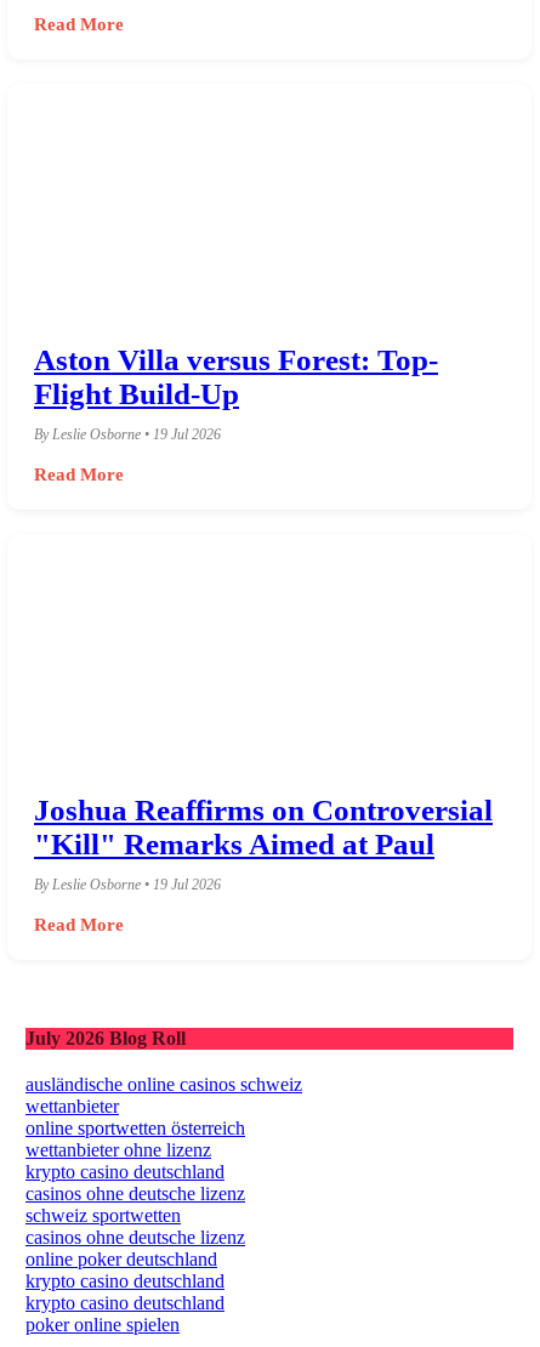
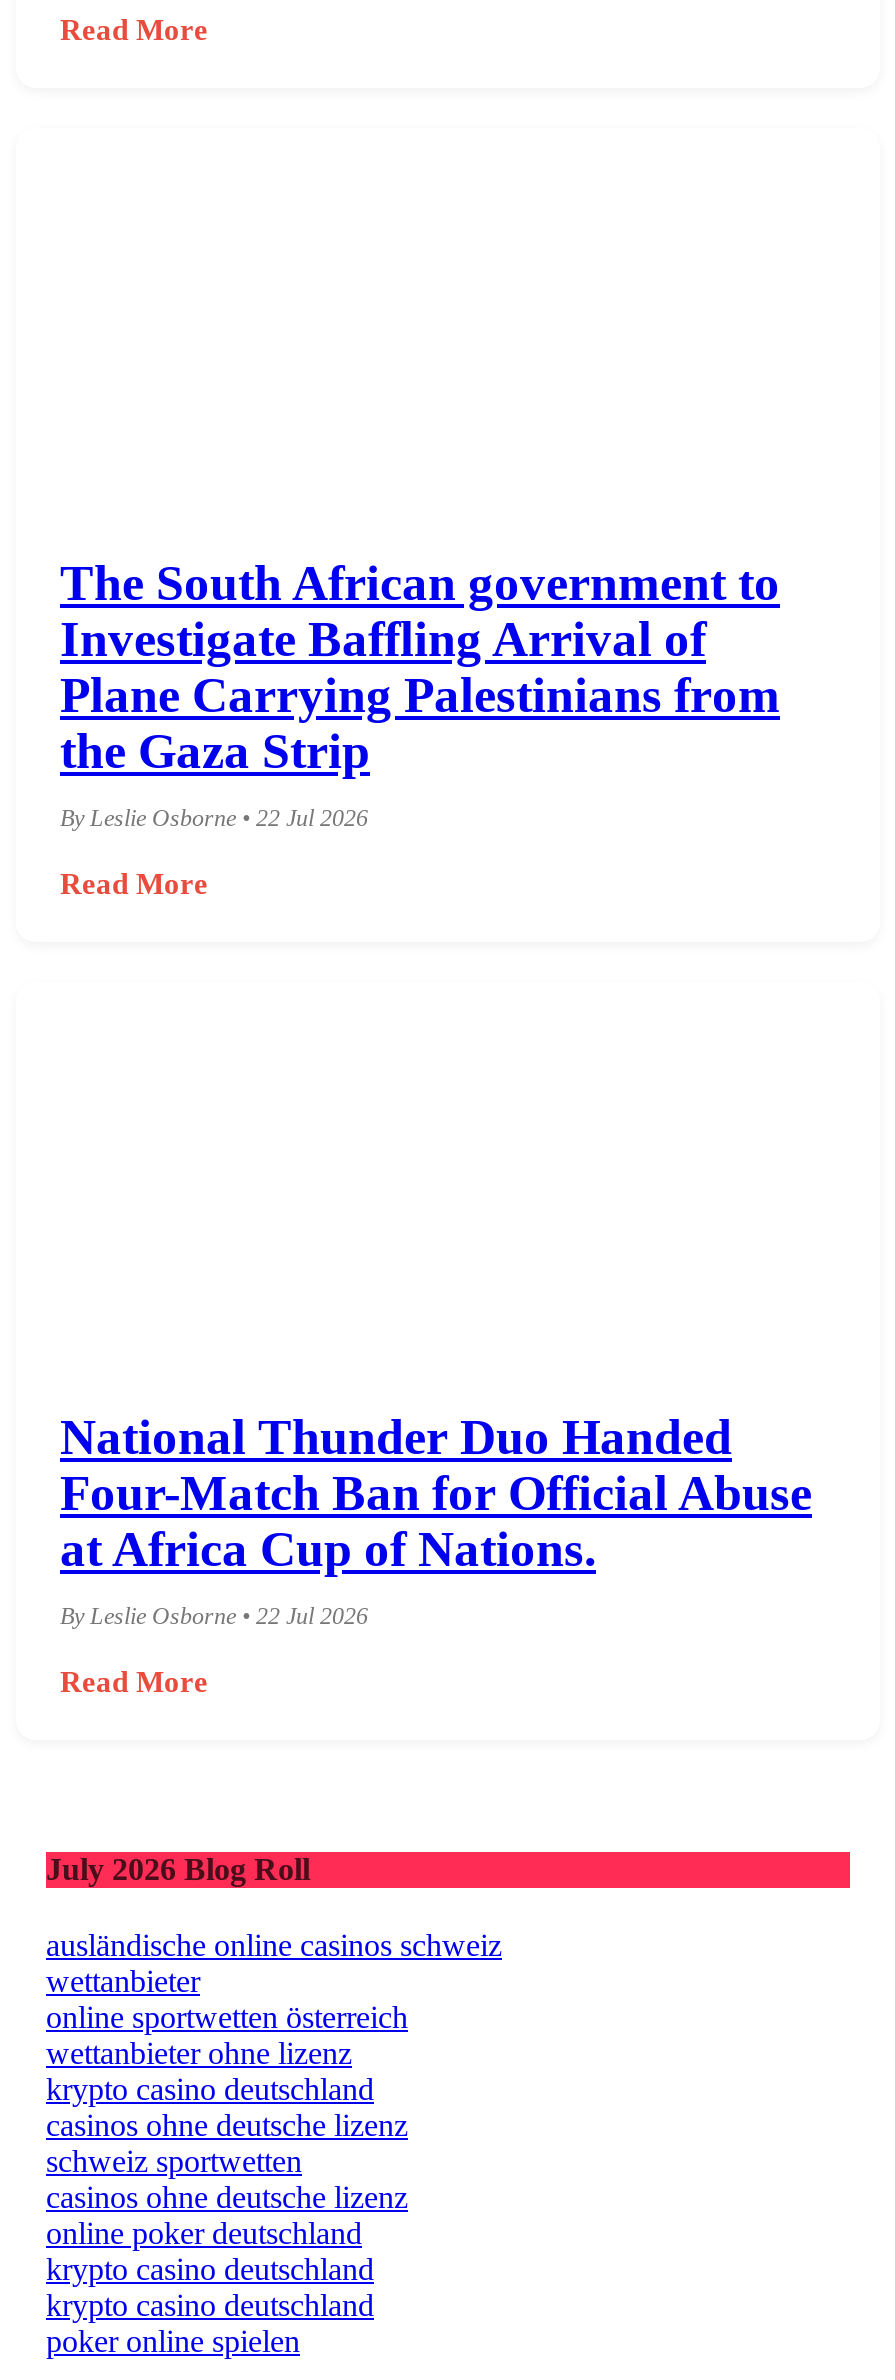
[34,344,438,411] Aston Villa versus Forest: Top- | Flight Build-Up -> [60,557,780,779] The South African government to | Investigate Baffling Arrival of | Plane Carrying Palestinians from | the Gaza Strip
[34,426,221,443] By Leslie Osborne • 19 Jul 2026 -> [60,805,368,833] By Leslie Osborne • 22 Jul 2026
[34,794,493,861] Joshua Reaffirms on Controversial | "Kill" Remarks Aimed at Paul -> [60,1411,812,1577] National Thunder Duo Handed | Four-Match Ban for Official Abuse | at Africa Cup of Nations.
[34,877,221,894] By Leslie Osborne • 19 Jul 2026 -> [60,1603,368,1631] By Leslie Osborne • 22 Jul 2026

